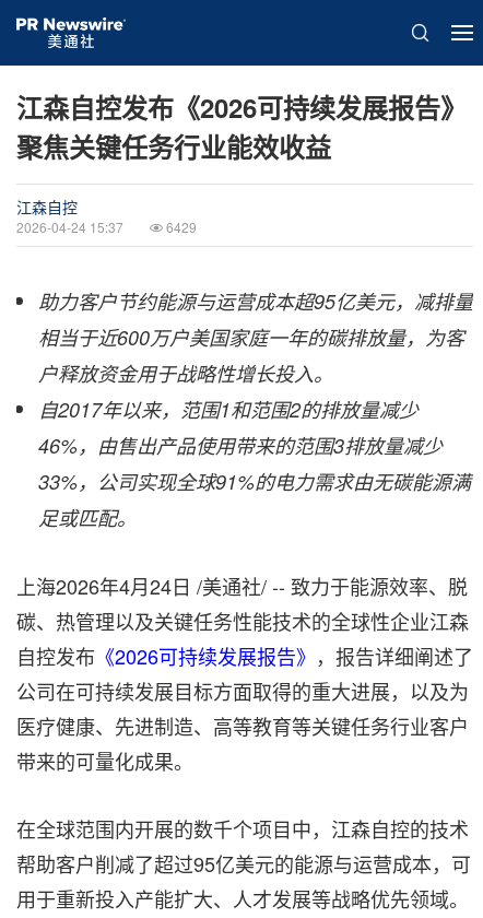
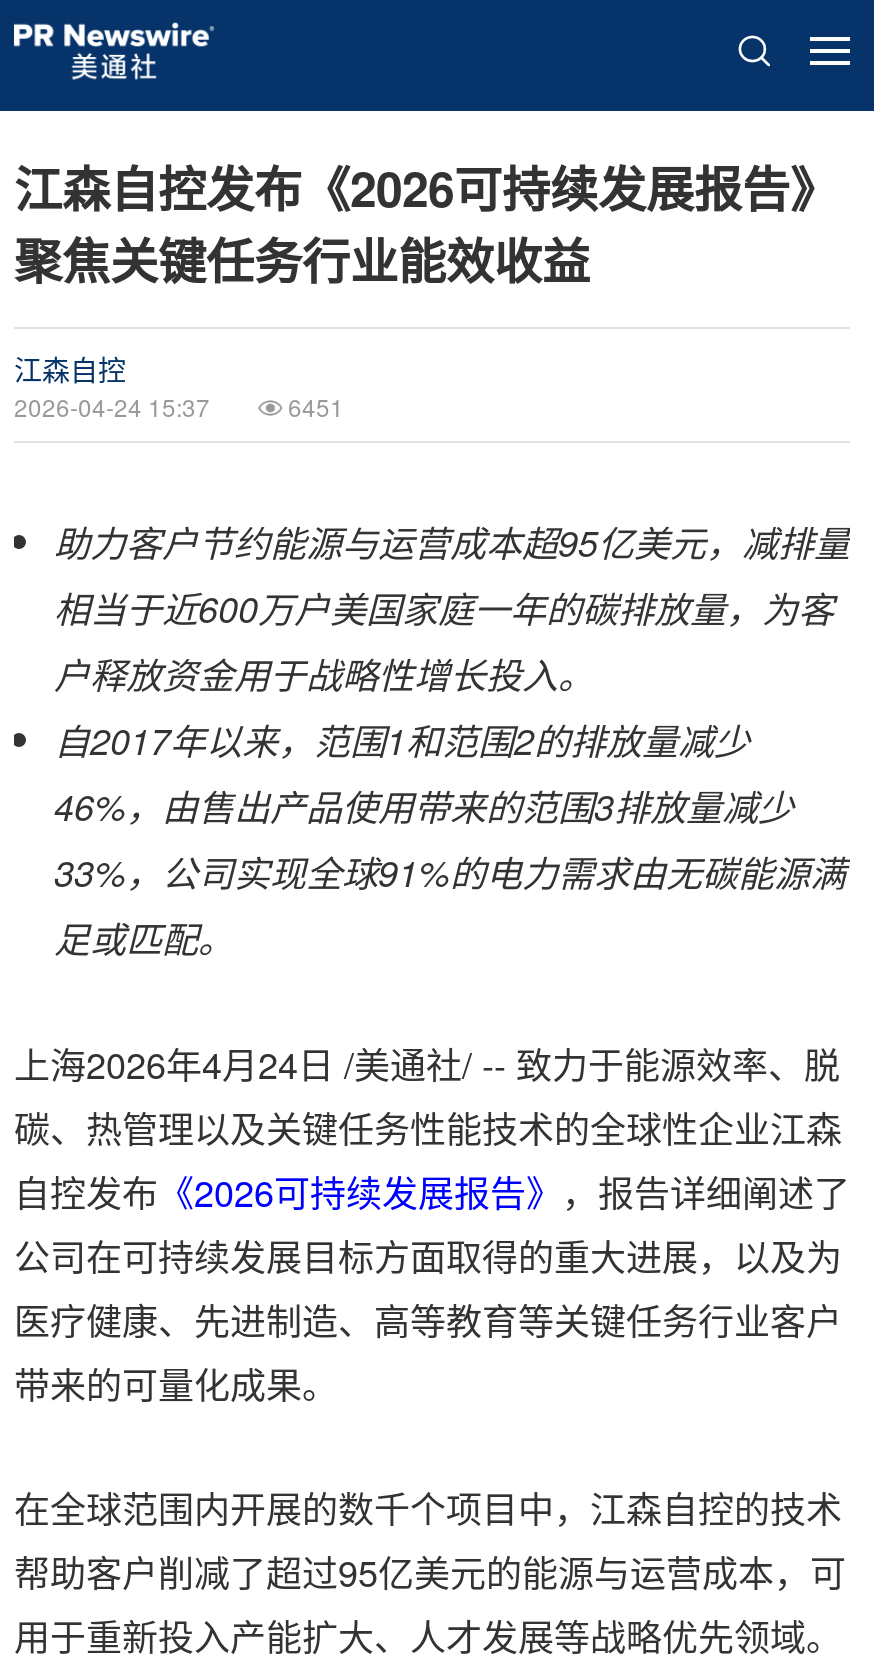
[163,217,197,236] 6429 -> [282,389,344,423] 6451

